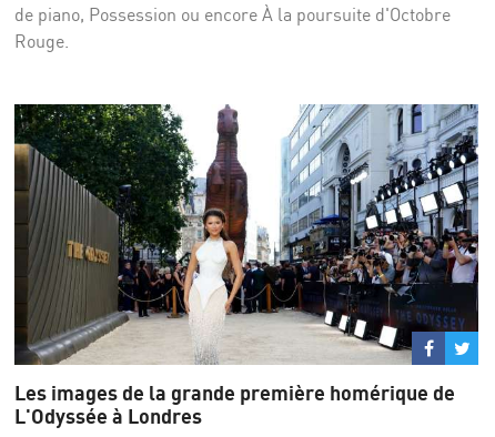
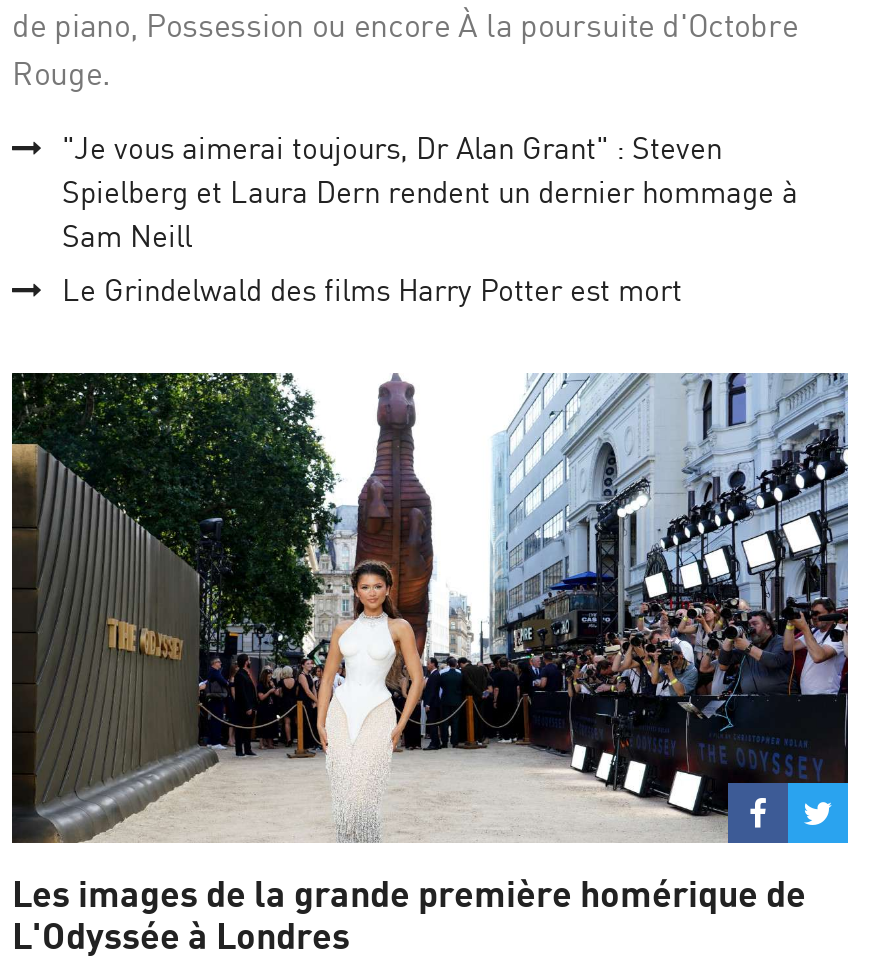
none -> [62,130,798,310] "Je vous aimerai toujours, Dr Alan Grant" : Steven | Spielberg et Laura Dern rendent un dernier hommage à | Sam Neill | Le Grindelwald des films Harry Potter est mort

